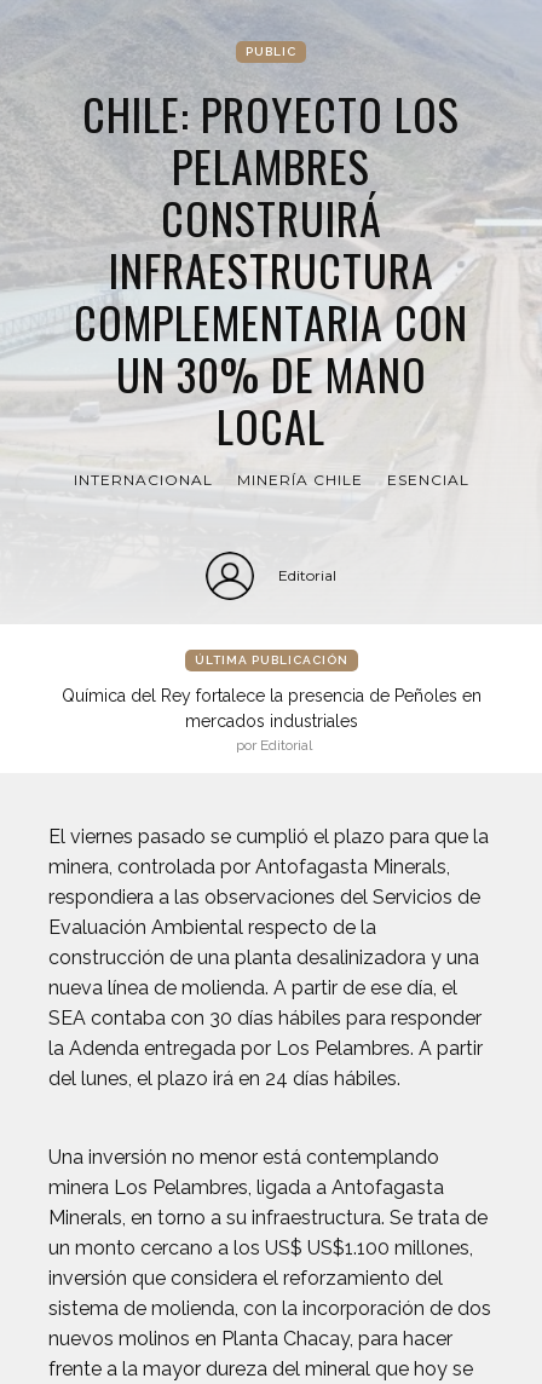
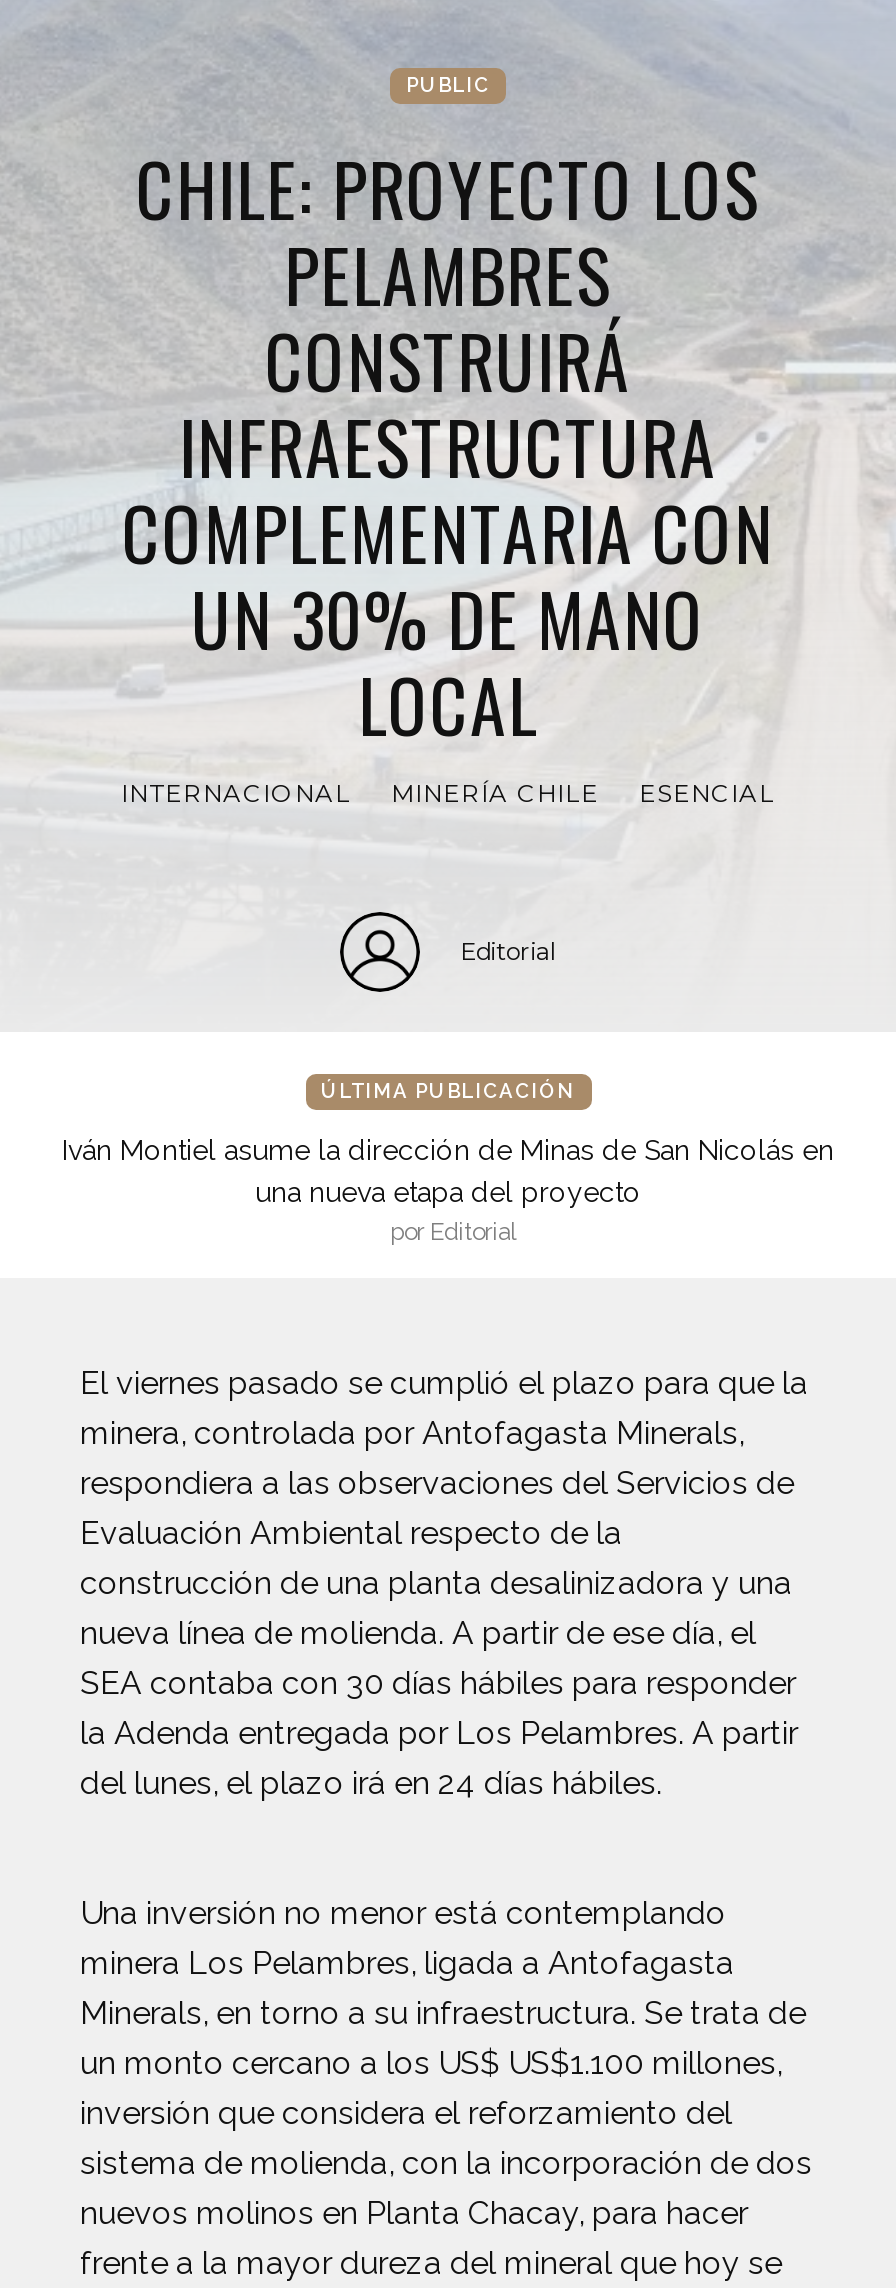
[61,686,481,731] Química del Rey fortalece la presencia de Peñoles en | mercados industriales -> [62,1134,834,1208] Iván Montiel asume la dirección de Minas de San Nicolás en | una nueva etapa del proyecto

